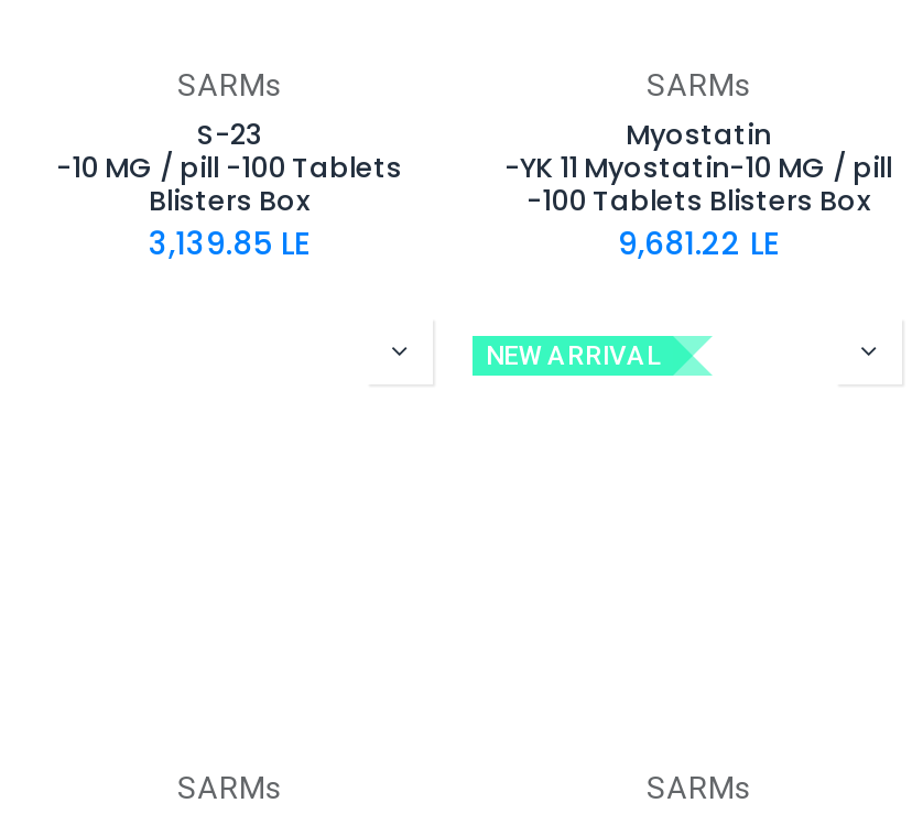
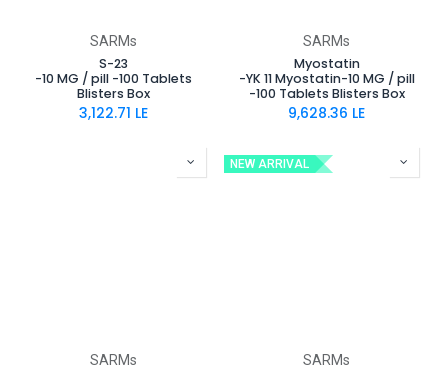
[149,221,310,265] 3,139.85 LE -> [79,103,148,123] 3,122.71 LE
[618,221,779,265] 9,681.22 LE -> [288,103,365,123] 9,628.36 LE

